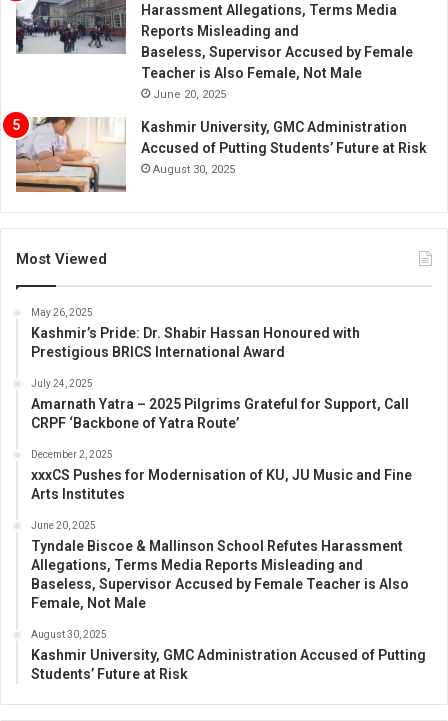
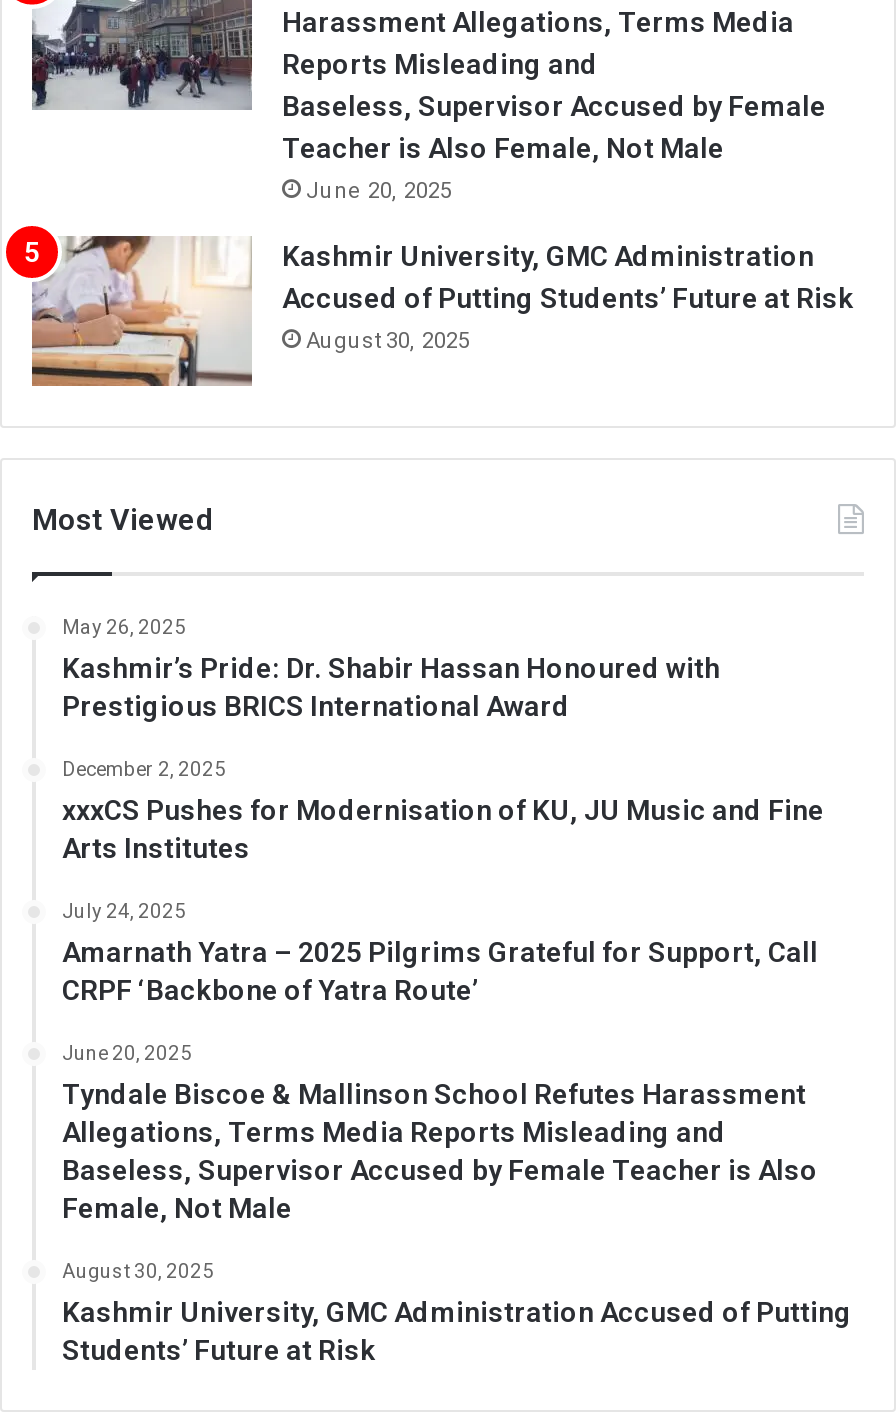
moved [31,378,409,431] -> [62,899,818,1005]: July 24, 2025 | Amarnath Yatra – 2025 Pilgrims Grateful for Support, Call | CRPF ‘Backbone of Yatra Route’
moved [31,449,412,502] -> [62,757,824,863]: December 2, 2025 | xxxCS Pushes for Modernisation of KU, JU Music and Fine | Arts Institutes

